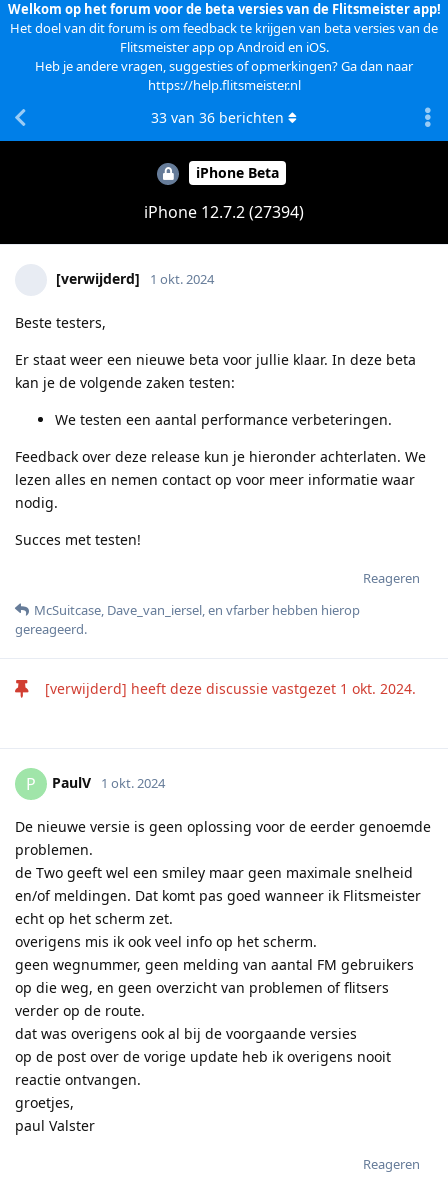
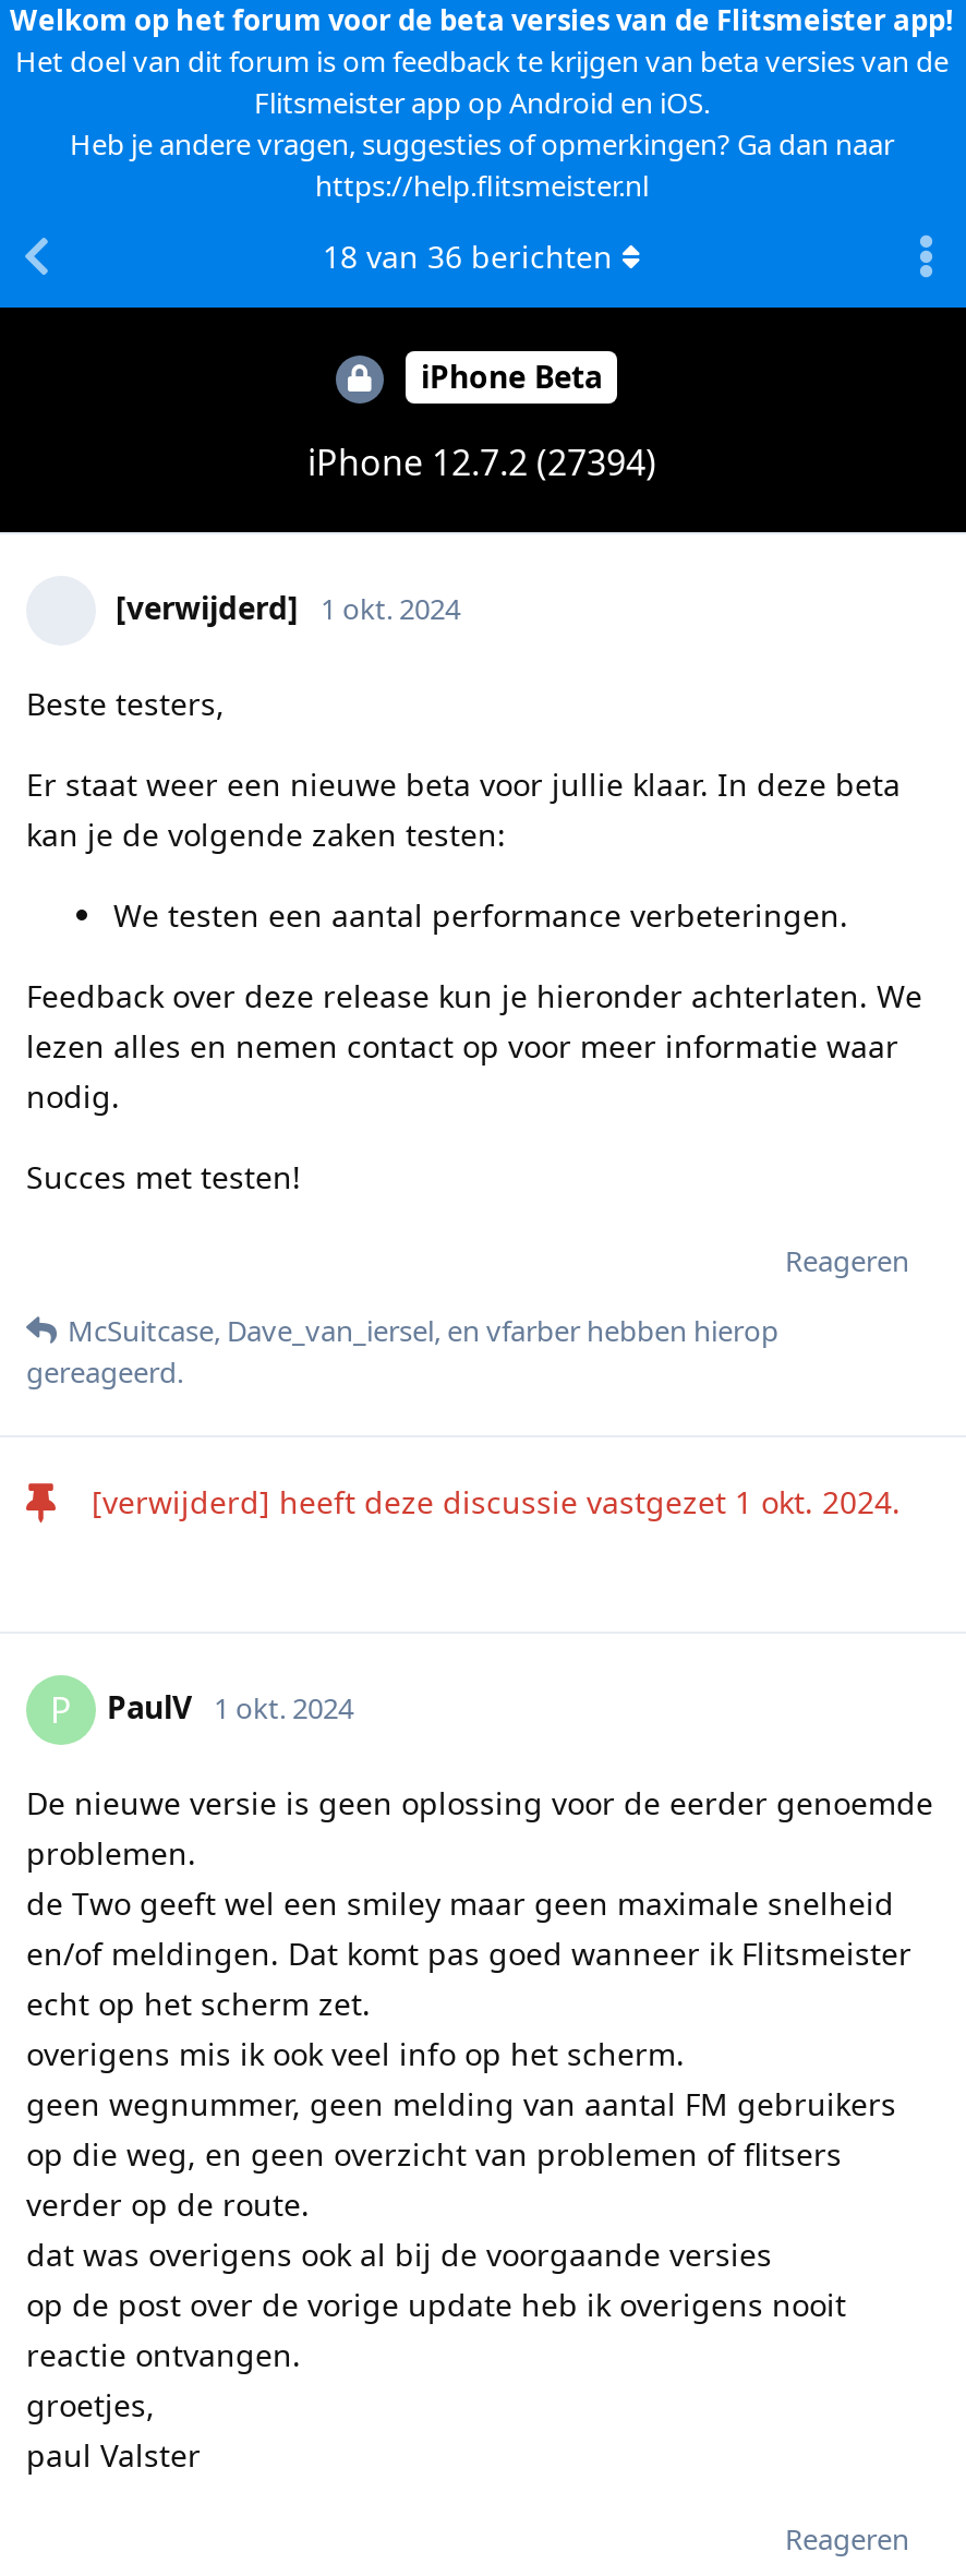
[151,108,284,127] 33 van 36 berichten -> [323,236,613,277] 18 van 36 berichten

